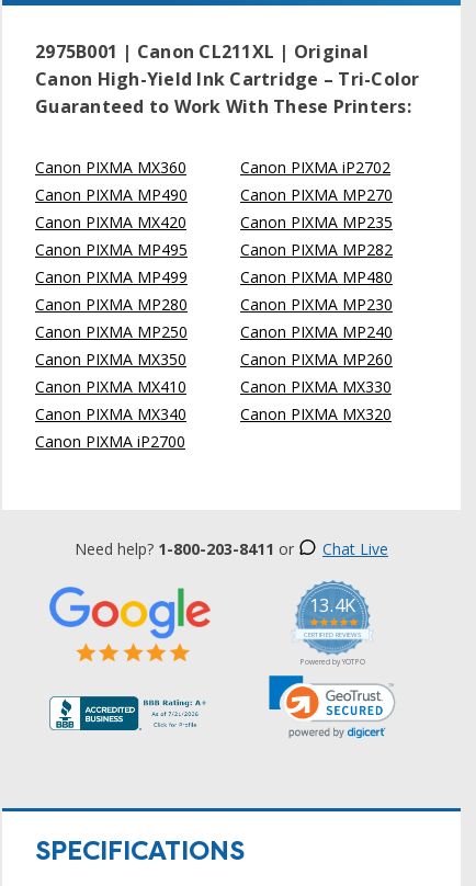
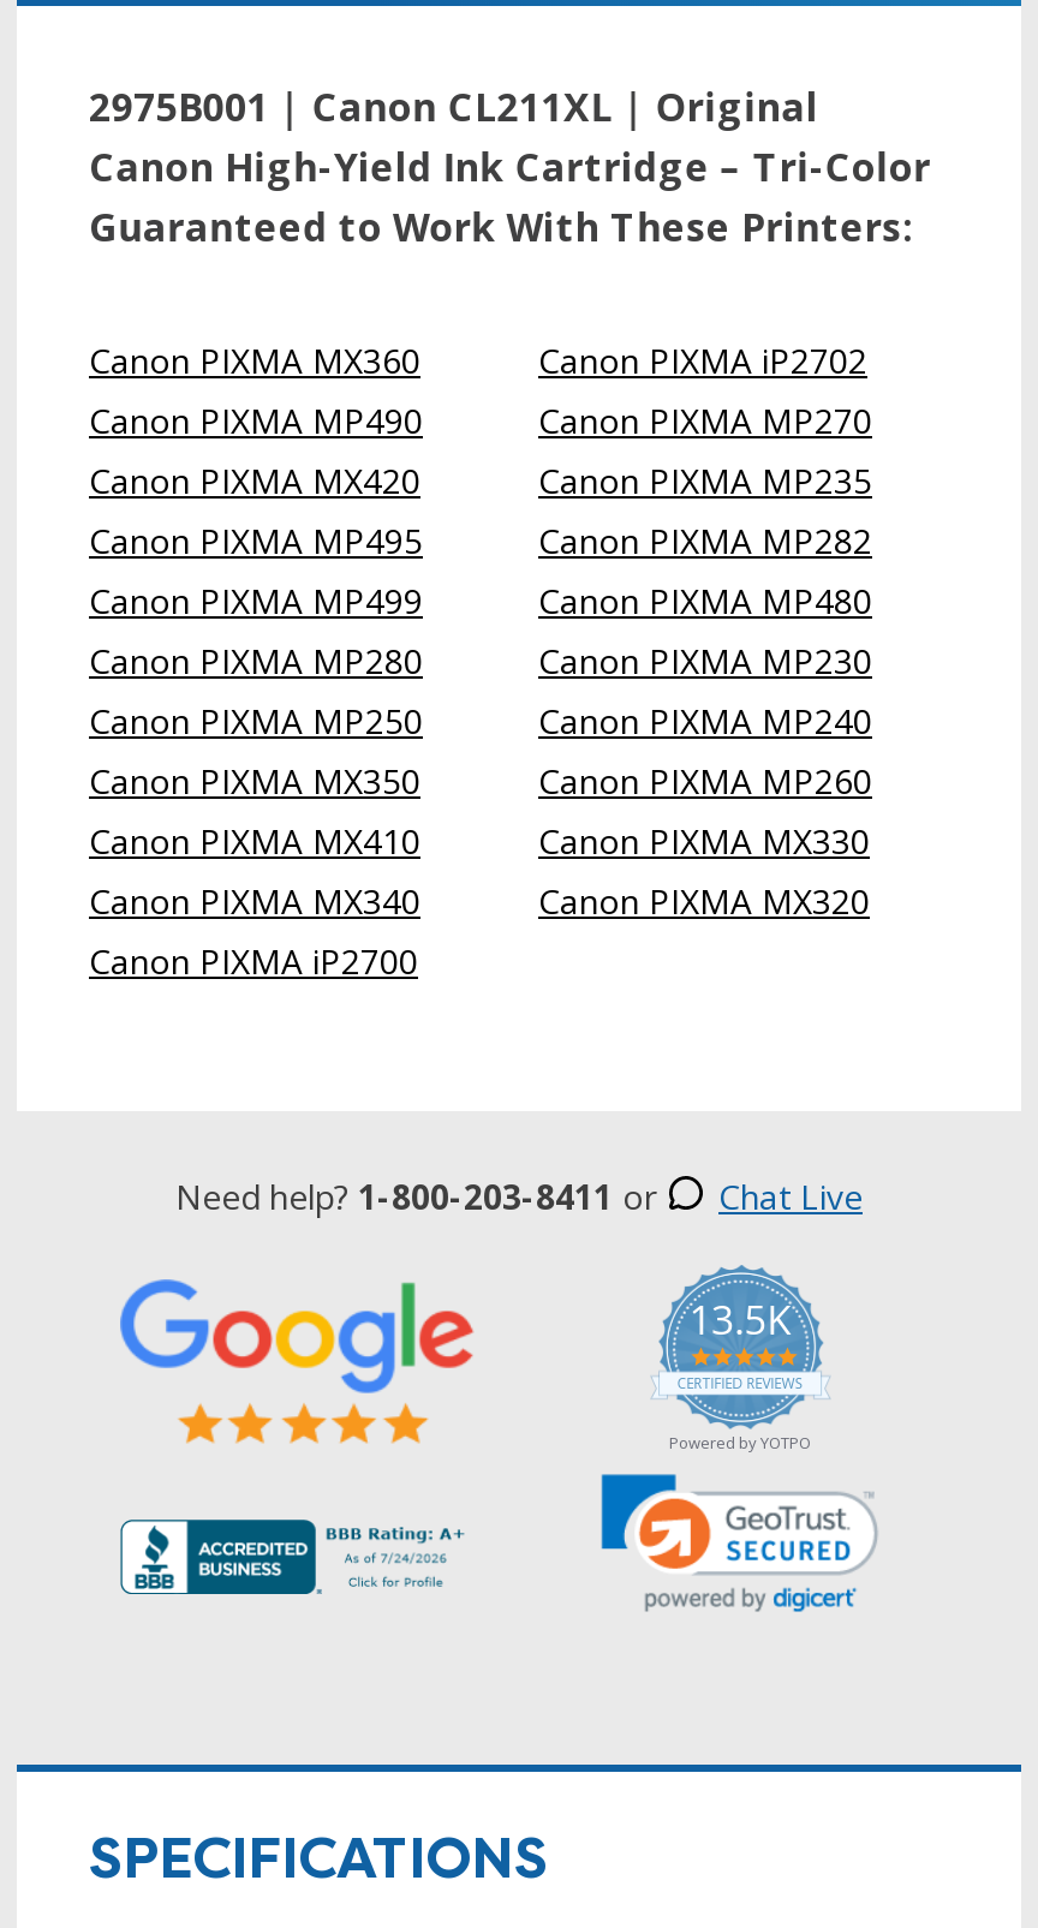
[309,593,356,617] 13.4K -> [689,1293,791,1347] 13.5K

